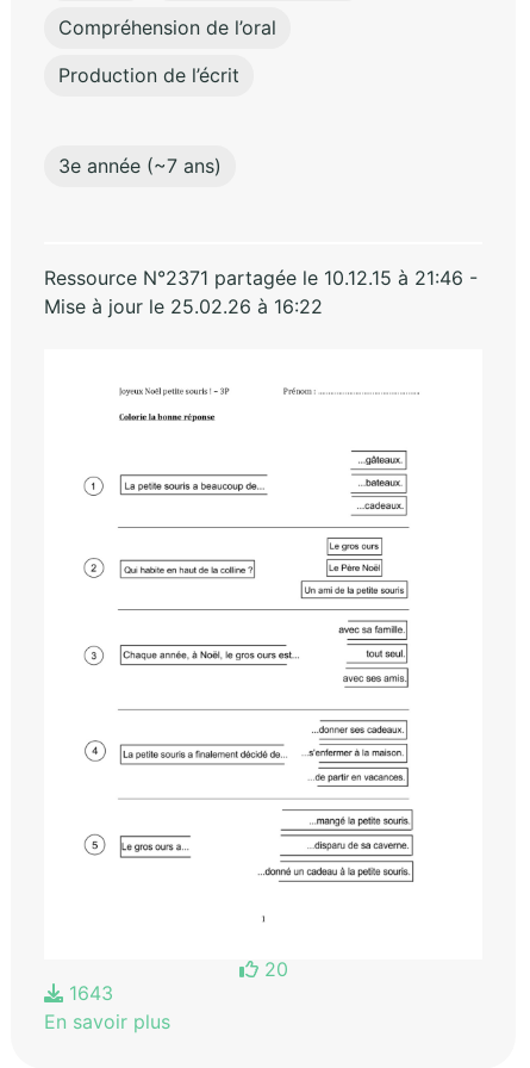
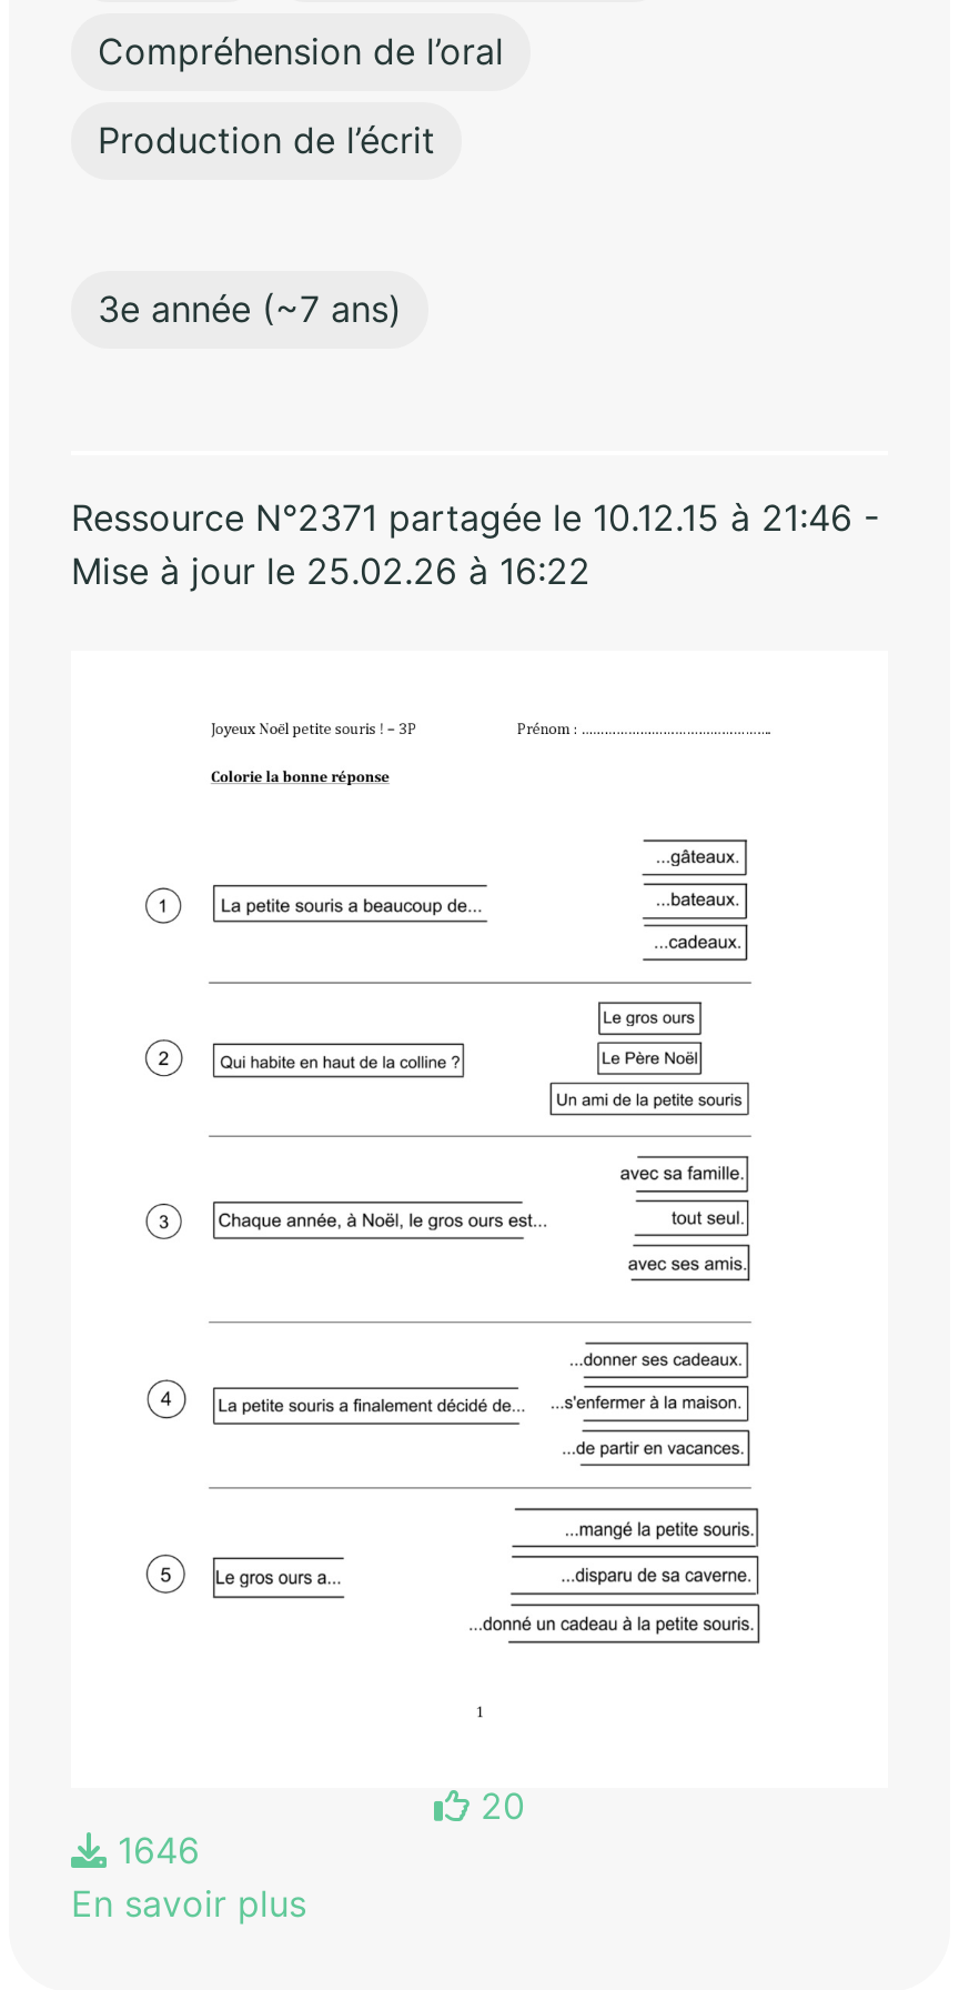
[63,981,113,1005] 1643 -> [107,1828,200,1873] 1646

